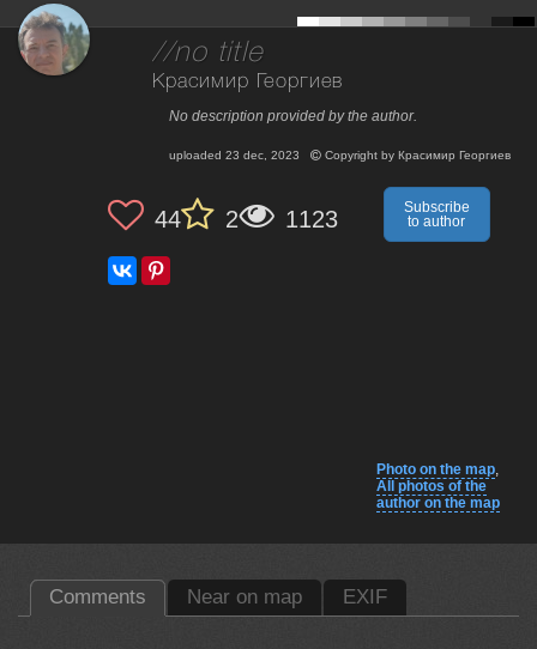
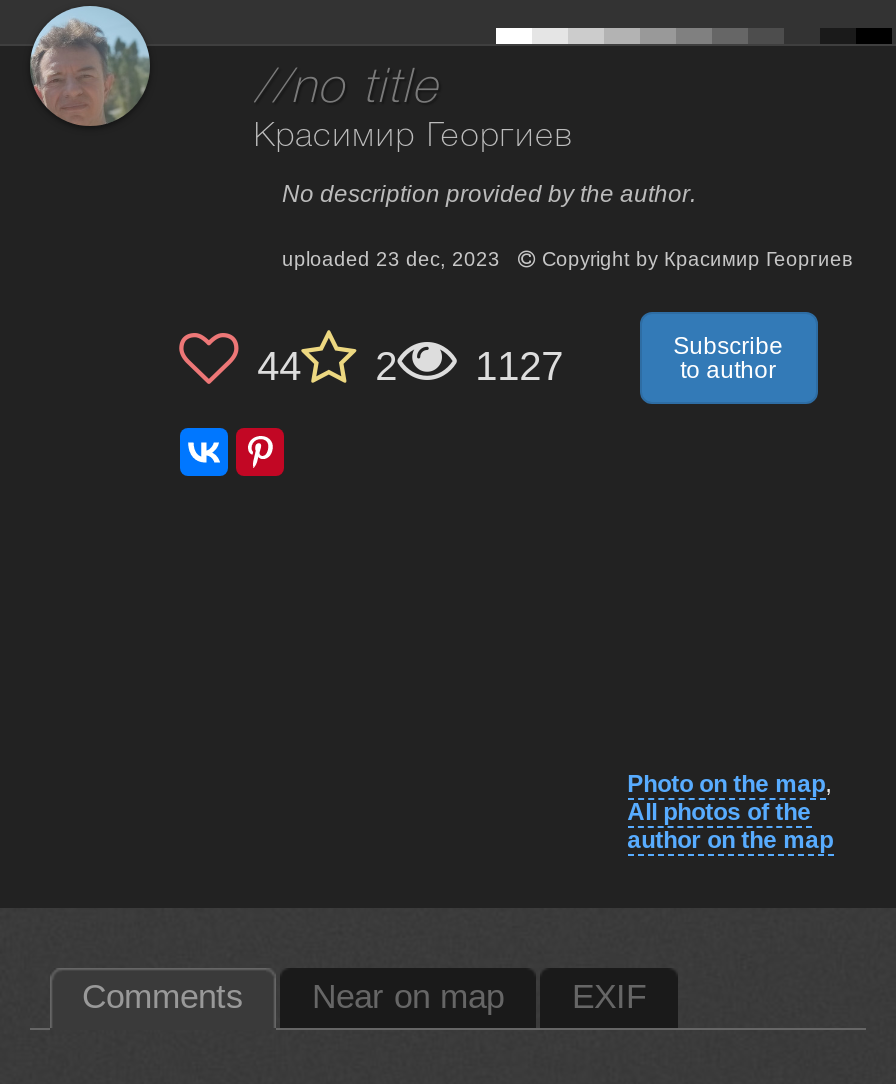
[154,206,338,233] 44 2 1123 -> [257,345,563,389] 44 2 1127

